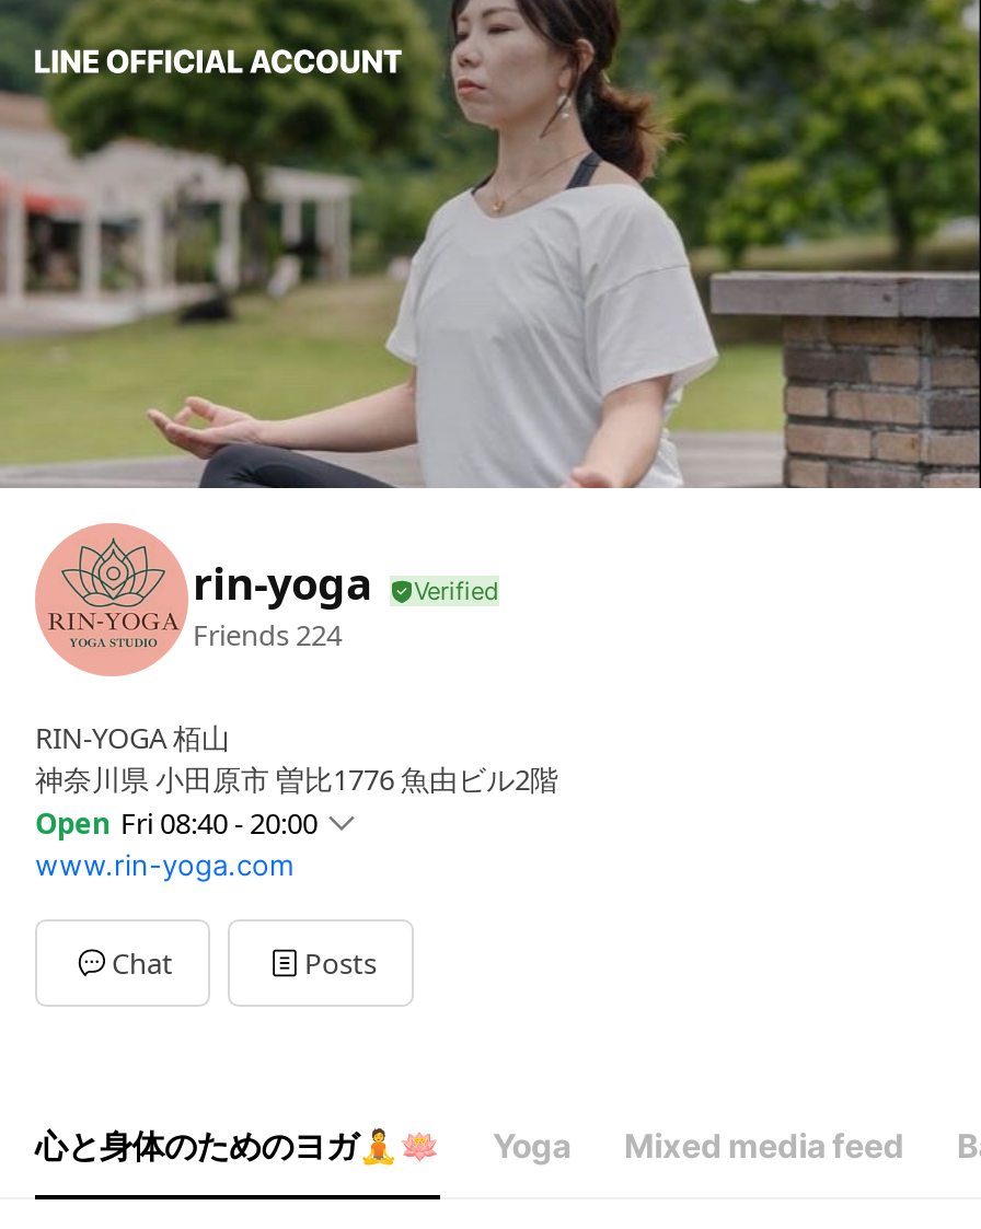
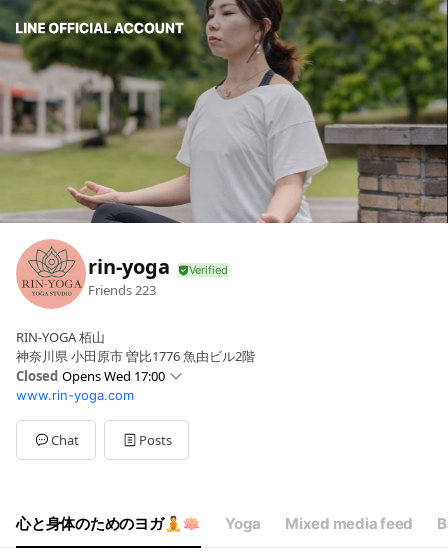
[193,615,342,654] Friends 224 -> [88,281,156,299] Friends 223
[35,804,318,844] Open Fri 08:40 - 20:00 -> [16,367,165,385] Closed Opens Wed 17:00

